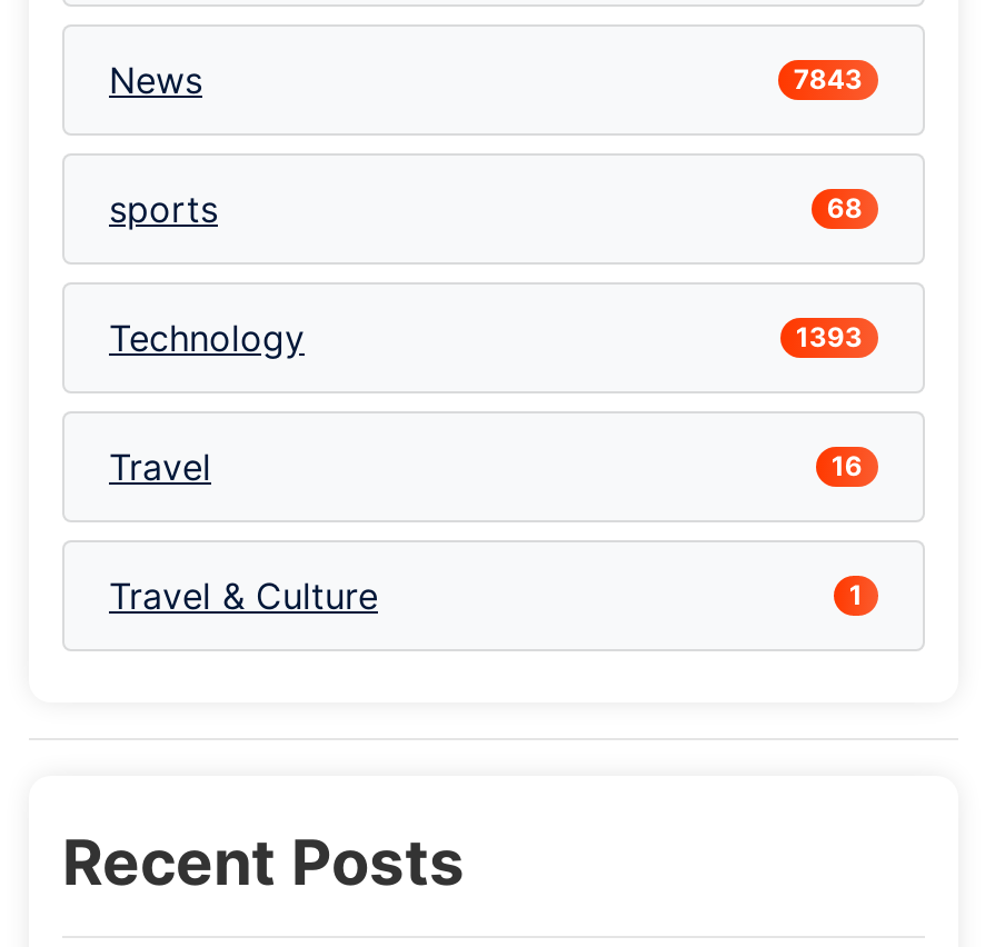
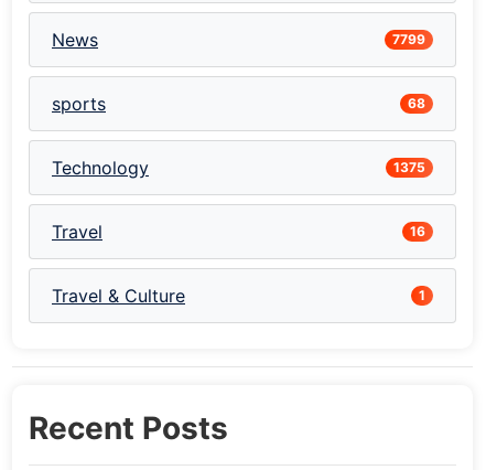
[793,63,862,96] 7843 -> [392,31,425,48] 7799
[796,321,862,354] 1393 -> [393,159,425,176] 1375

